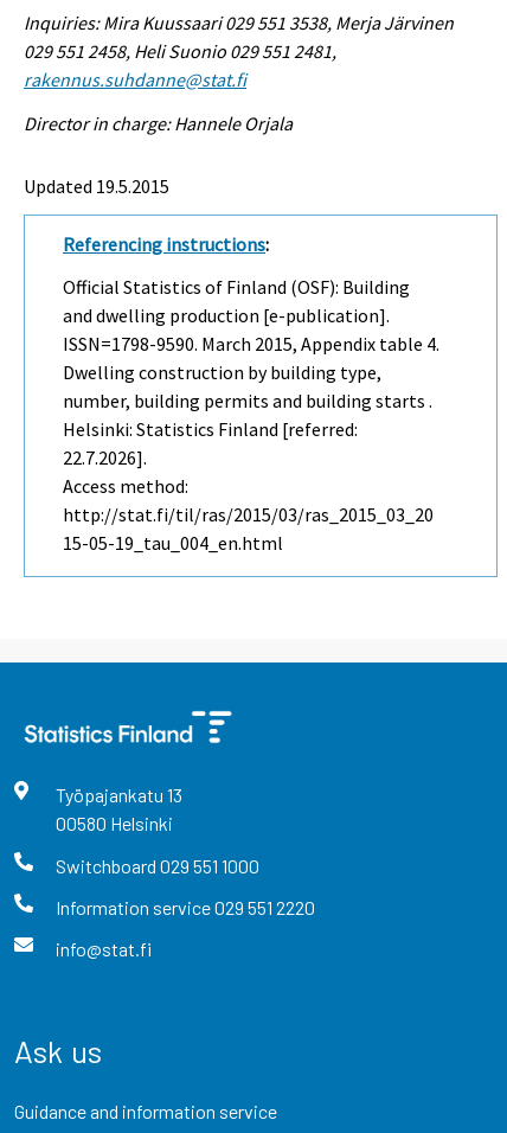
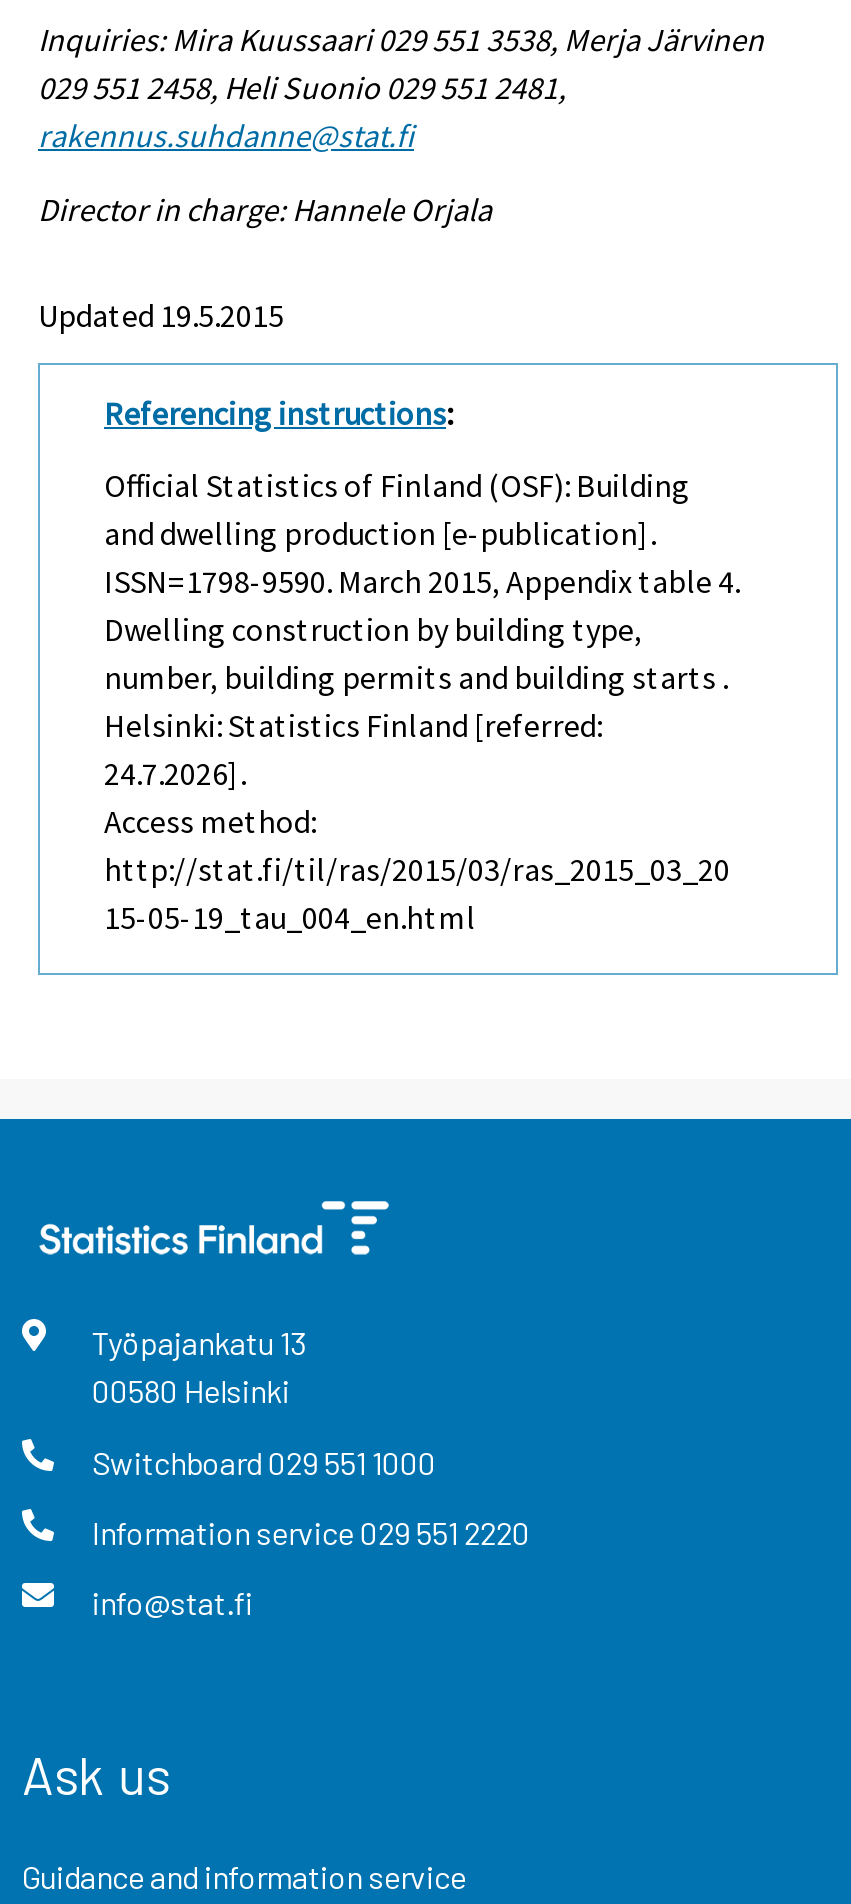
[63,446,147,470] 22.7.2026]. -> [104,754,246,794] 24.7.2026].

